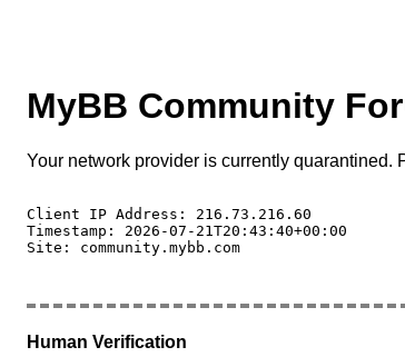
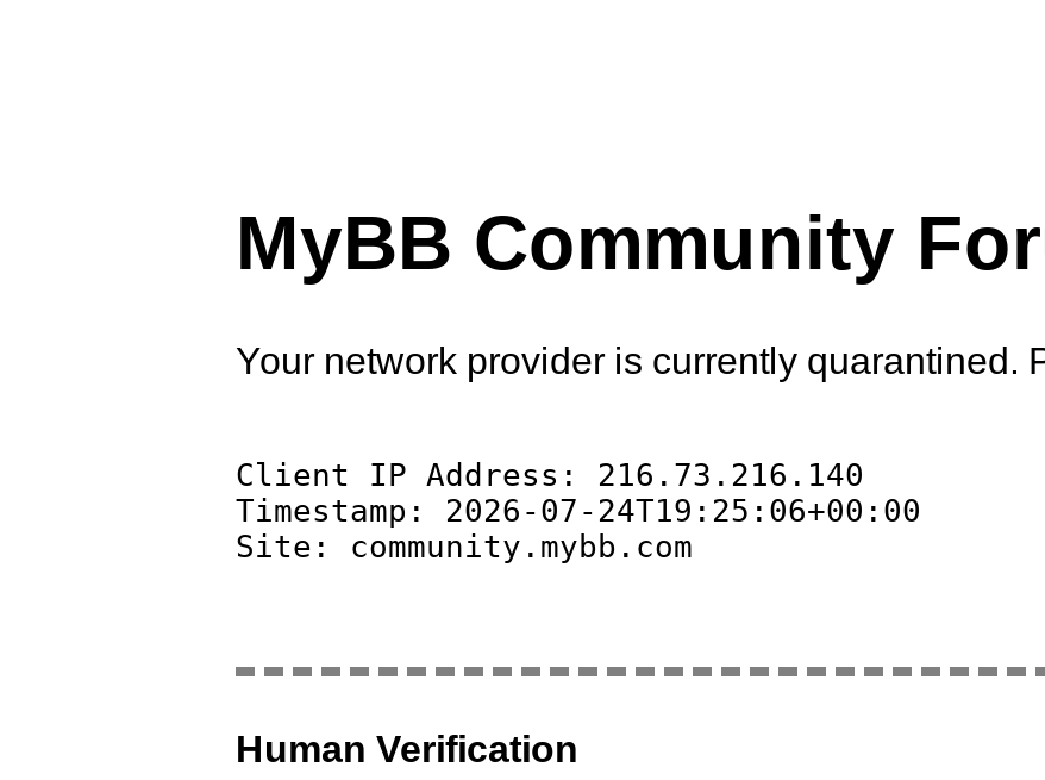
[27,206,320,222] Client IP Address: 216.73.216.60 -> [236,457,883,493] Client IP Address: 216.73.216.140
[27,222,347,239] Timestamp: 2026-07-21T20:43:40+00:00 -> [236,493,921,528] Timestamp: 2026-07-24T19:25:06+00:00

